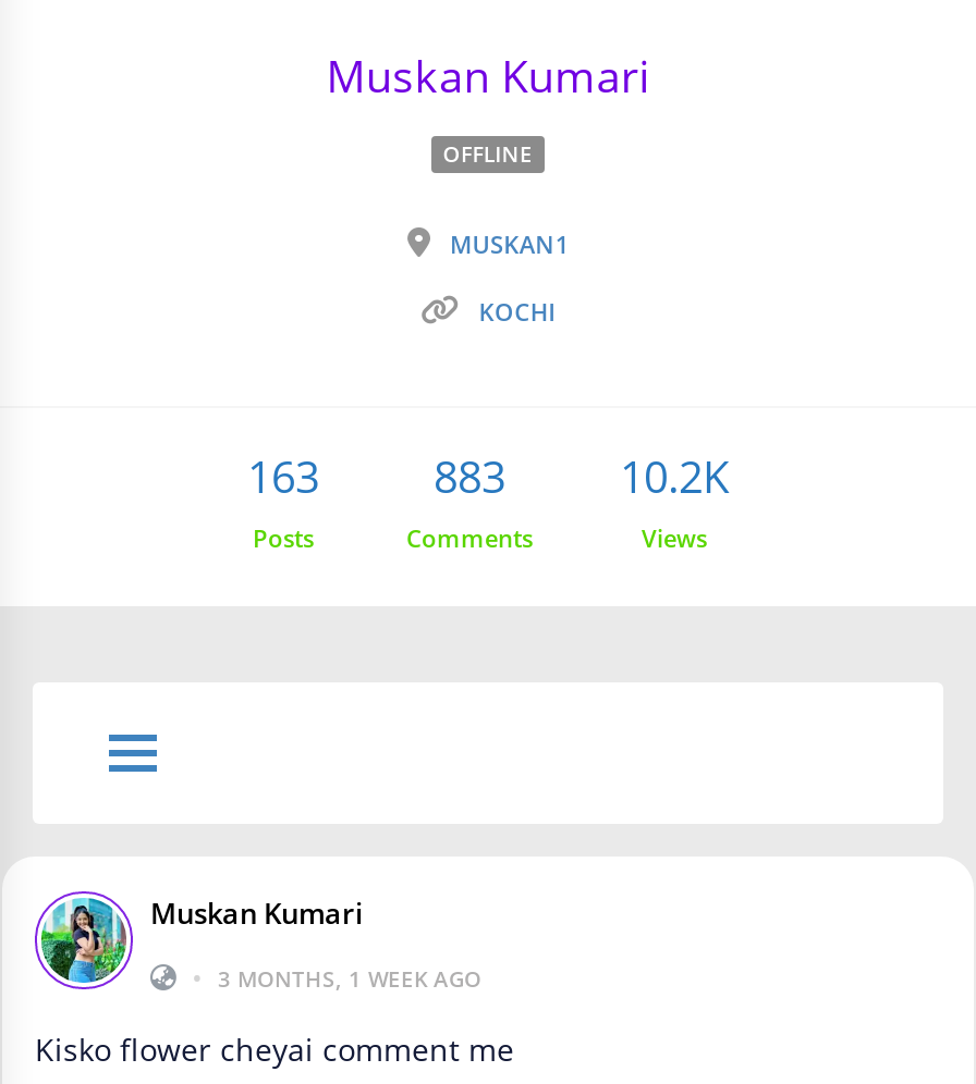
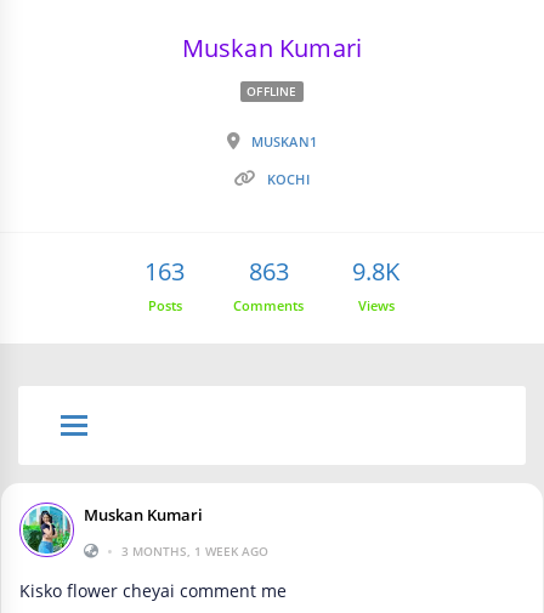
[434,447,505,506] 883 -> [248,255,288,288] 863
[620,447,729,506] 10.2K -> [352,255,399,288] 9.8K

